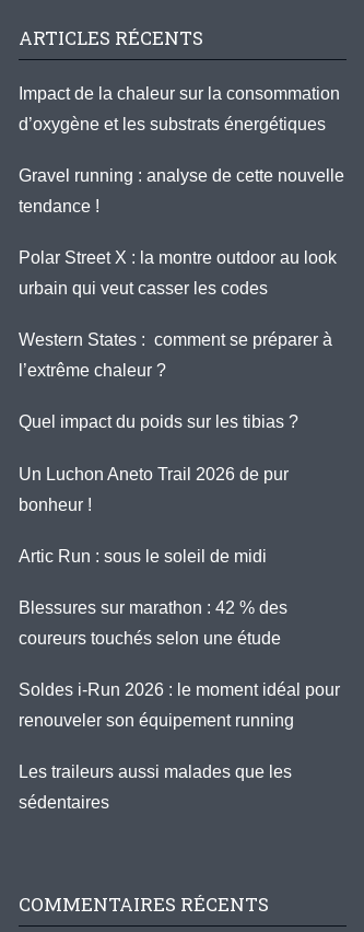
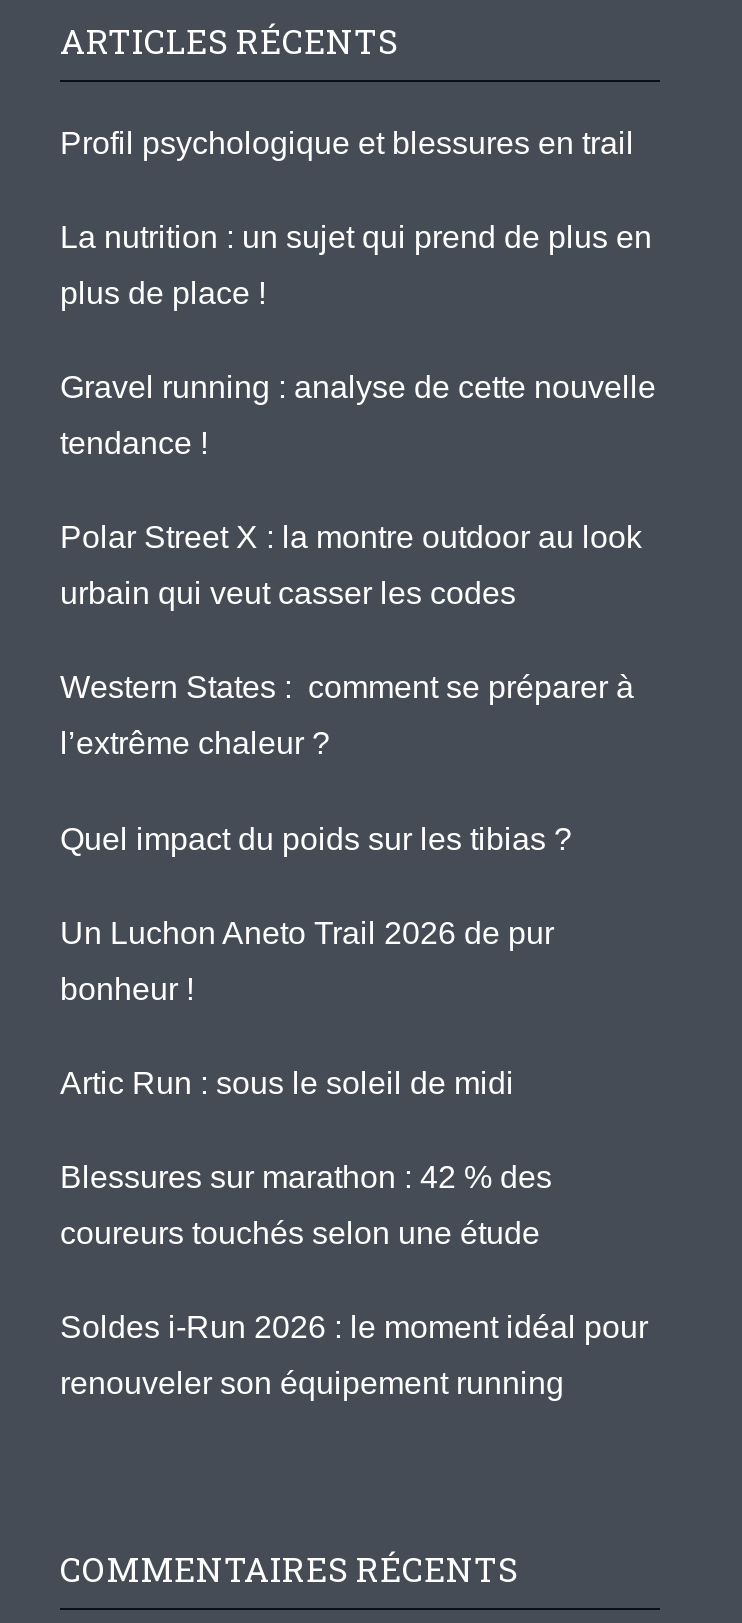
[19,84,340,133] Impact de la chaleur sur la consommation | d’oxygène et les substrats énergétiques -> [60,125,652,310] Profil psychologique et blessures en trail | La nutrition : un sujet qui prend de plus en | plus de place !
moved [19,166,344,730] -> [60,370,656,1400]: Gravel running : analyse de cette nouvelle | tendance ! | Polar Street X : la montre outdoor au look | ... | Soldes i-Run 2026 : le moment idéal pour | renouveler son équipement running
[19,763,292,812] Les traileurs aussi malades que les | sédentaires -> none

